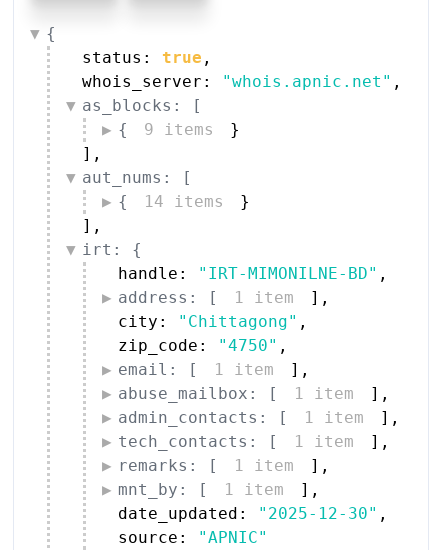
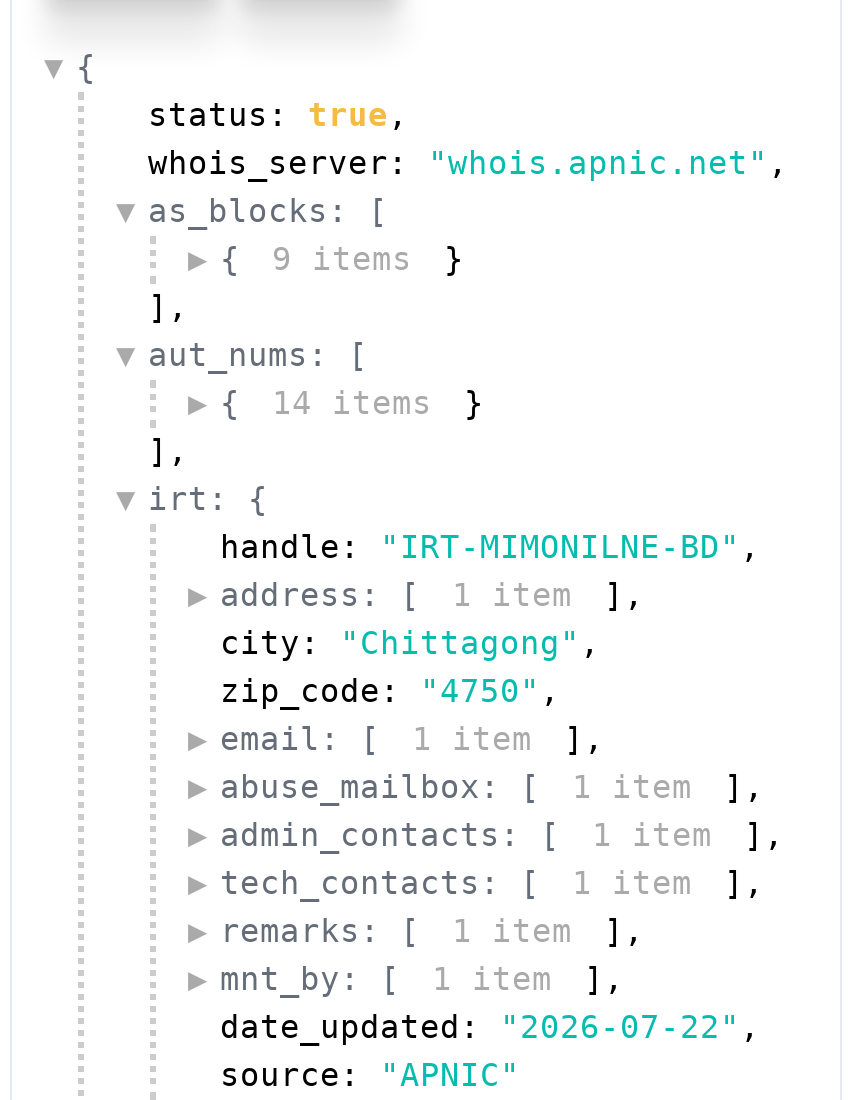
[118,503,388,522] date_updated: "2025-12-30", -> [220,1007,760,1045] date_updated: "2026-07-22",

